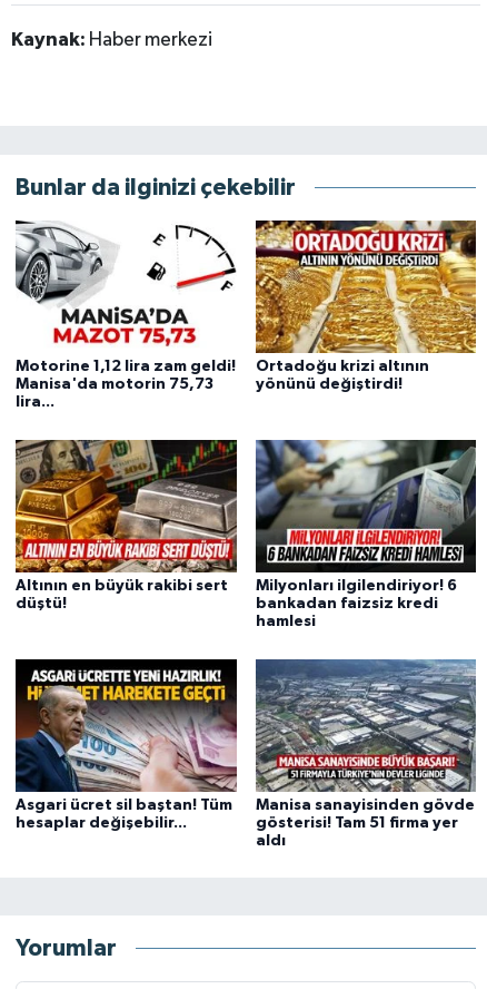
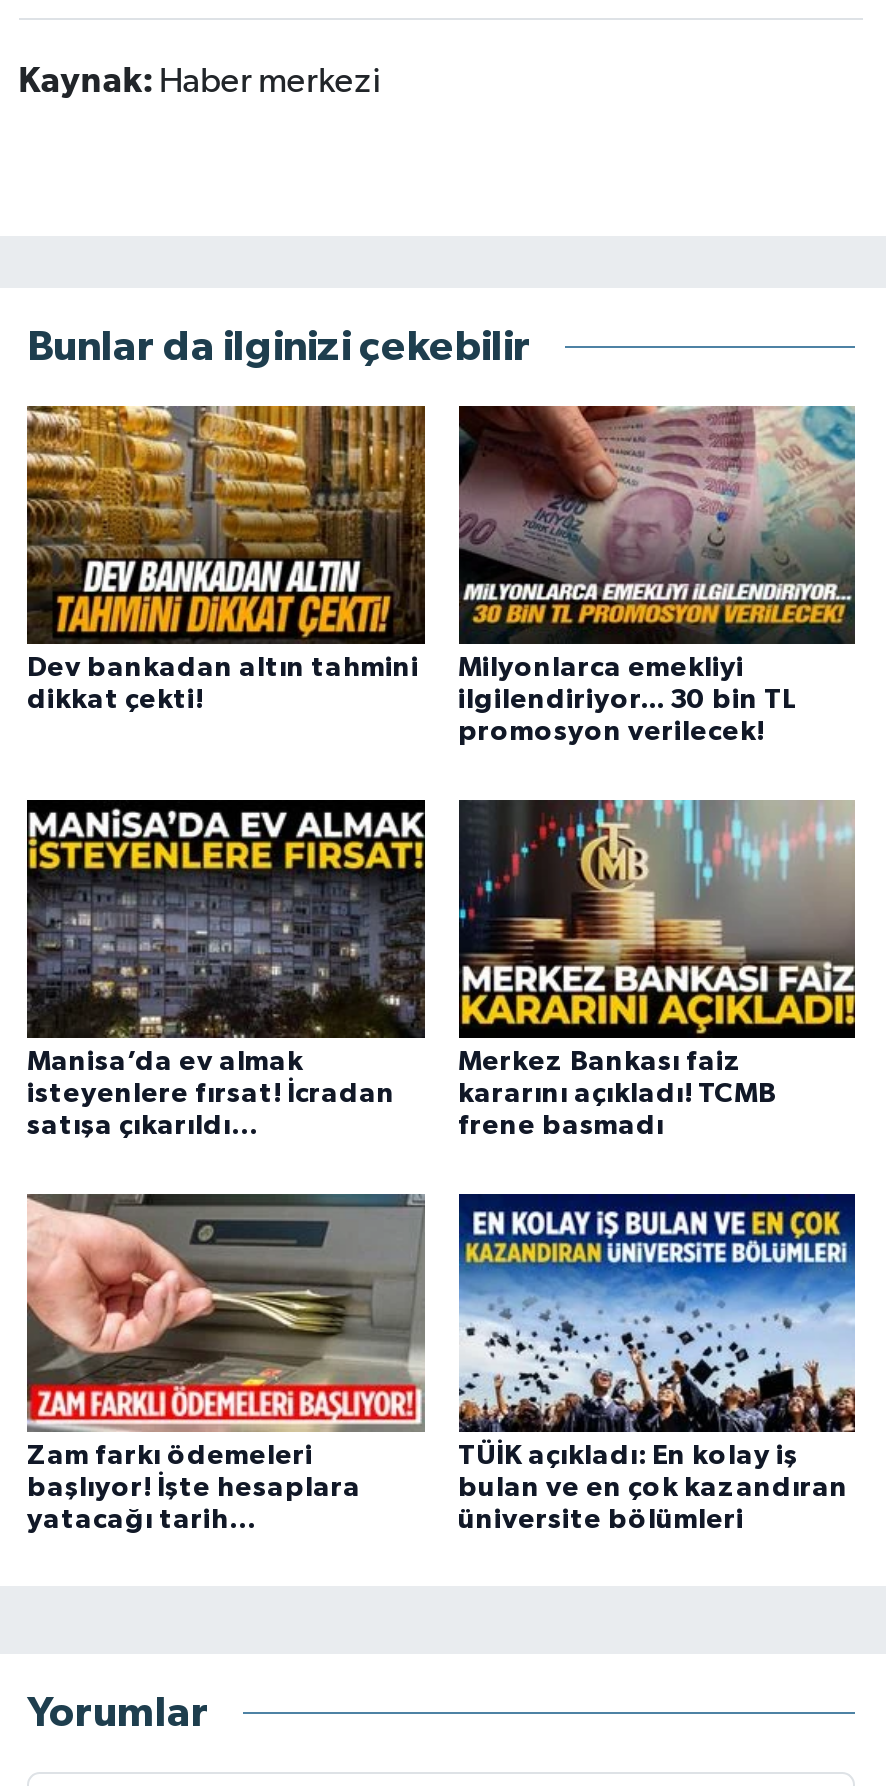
[16,221,237,410] [image] | Motorine 1,12 lira zam geldi! | Manisa'da motorin 75,73 | lira... -> [25,404,427,714] [image] | Dev bankadan altın tahmini | dikkat çekti!
[255,219,477,392] [image] | Ortadoğu krizi altının | yönünü değiştirdi! -> [457,404,857,746] [image] | Milyonlarca emekliyi | ilgilendiriyor... 30 bin TL | promosyon verilecek!
[14,439,237,611] [image] | Altının en büyük rakibi sert | düştü! -> [25,798,425,1140] [image] | Manisa’da ev almak | isteyenlere fırsat! İcradan | satışa çıkarıldı…
[255,439,477,629] [image] | Milyonları ilgilendiriyor! 6 | bankadan faizsiz kredi | hamlesi -> [457,798,857,1140] [image] | Merkez Bankası faiz | kararını açıkladı! TCMB | frene basmadı
[14,658,238,831] [image] | Asgari ücret sil baştan! Tüm | hesaplar değişebilir... -> [25,1192,425,1534] [image] | Zam farkı ödemeleri | başlıyor! İşte hesaplara | yatacağı tarih…
[255,658,477,849] [image] | Manisa sanayisinden gövde | gösterisi! Tam 51 firma yer | aldı -> [458,1192,857,1534] [image] | TÜİK açıkladı: En kolay iş | bulan ve en çok kazandıran | üniversite bölümleri

